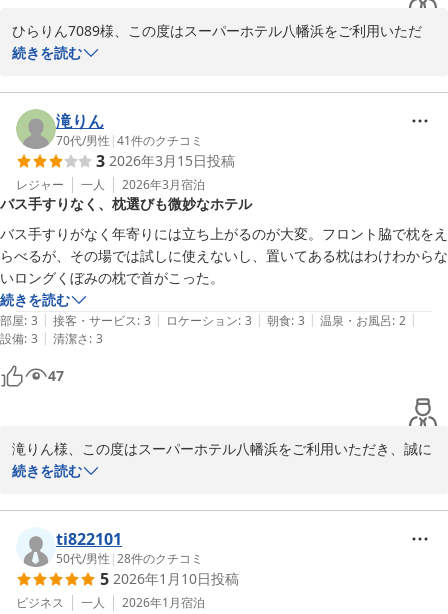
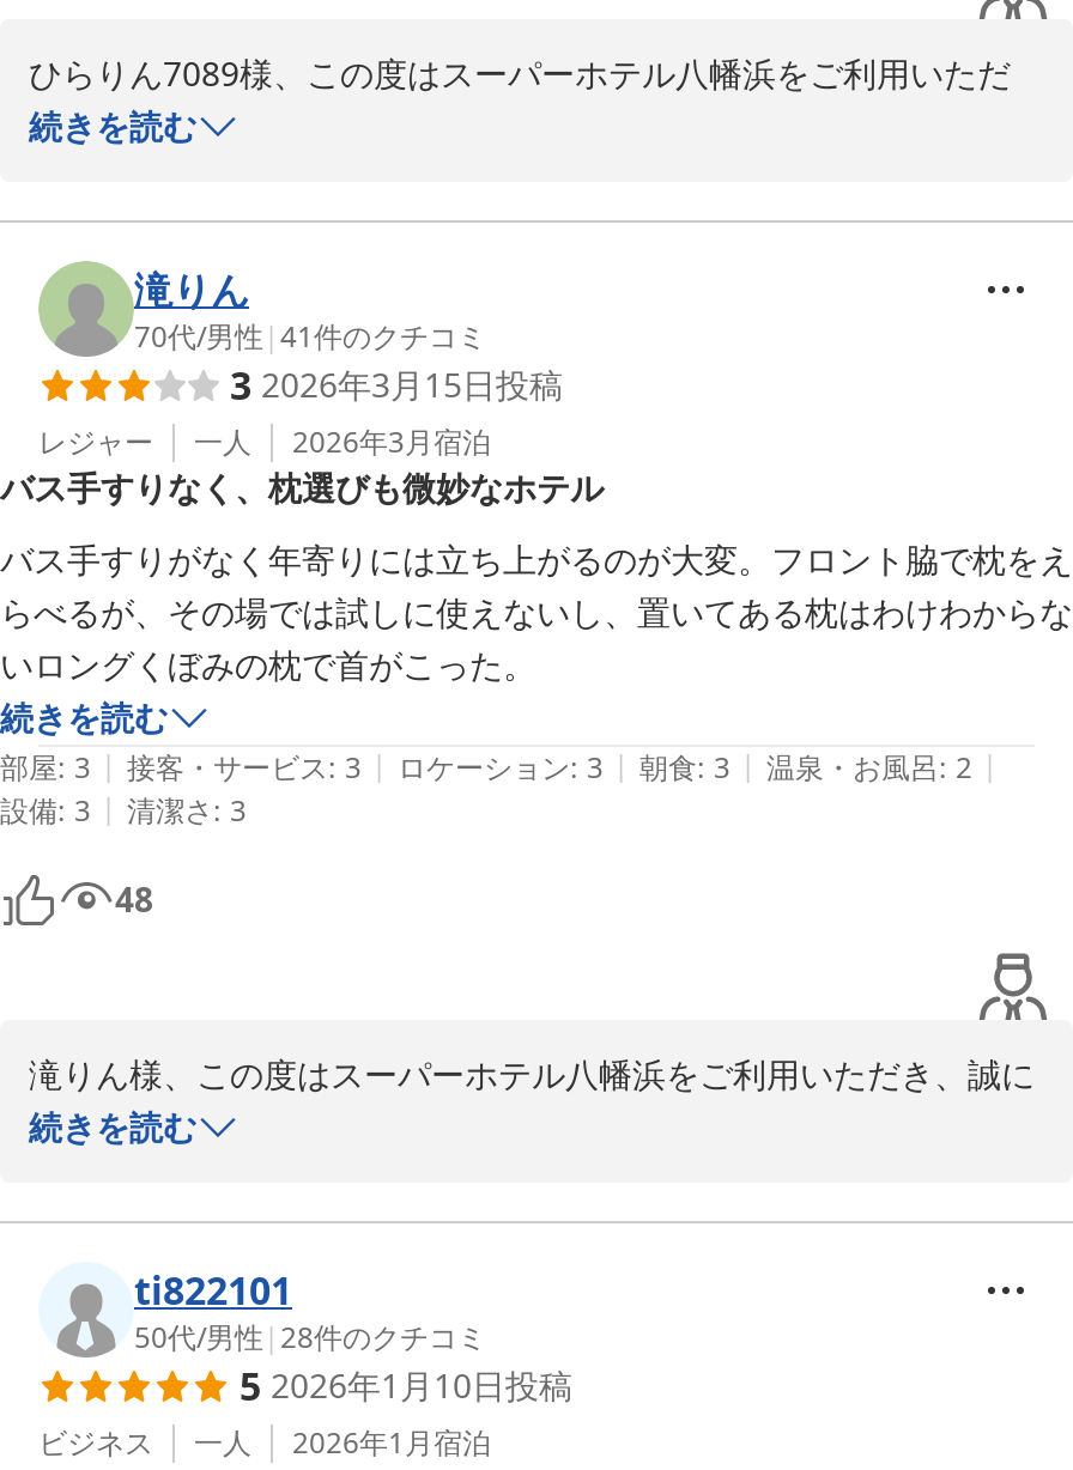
[48,366,64,385] 47 -> [115,876,153,922] 48

